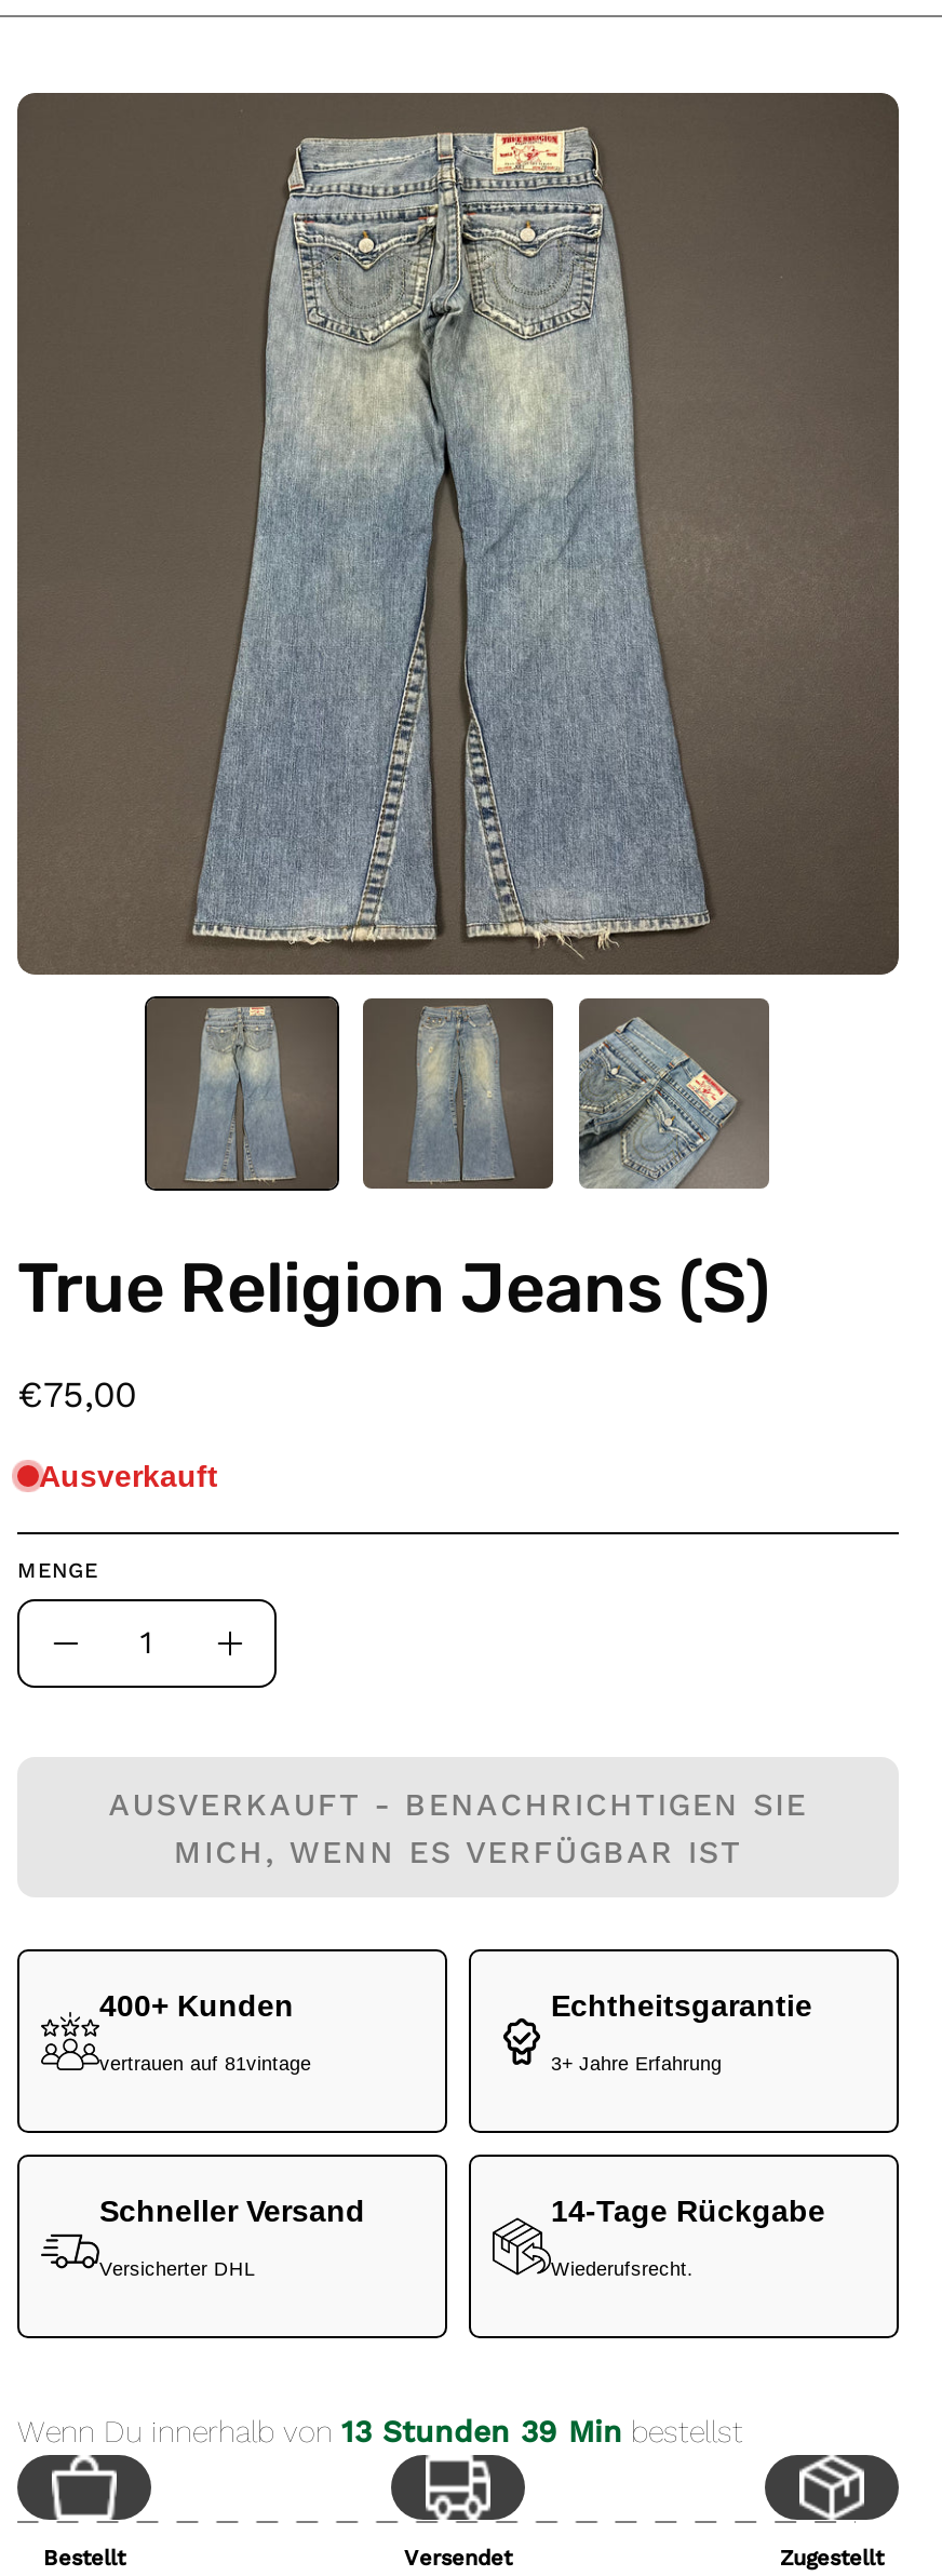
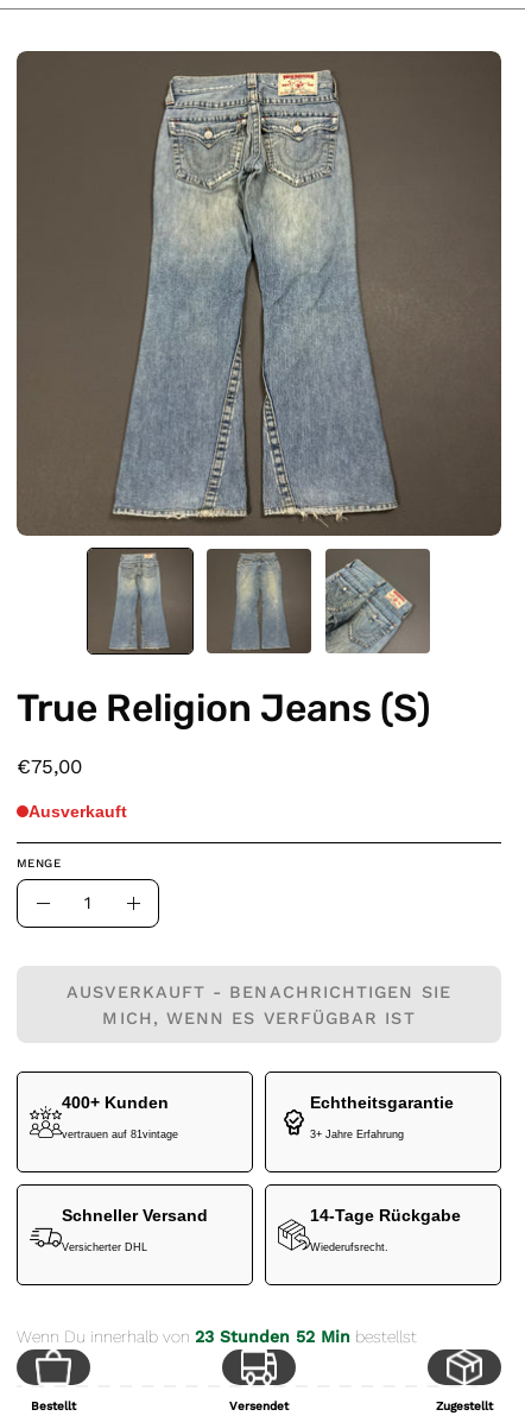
[17,2415,743,2449] Wenn Du innerhalb von 13 Stunden 39 Min bestellst -> [17,1327,417,1346] Wenn Du innerhalb von 23 Stunden 52 Min bestellst

